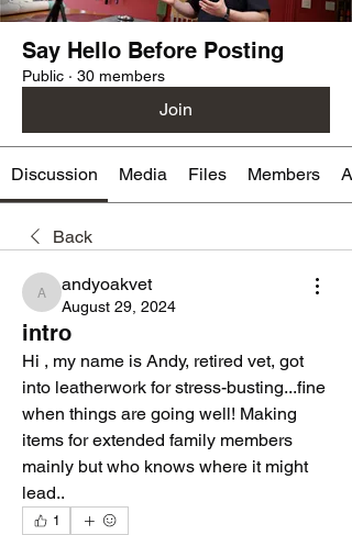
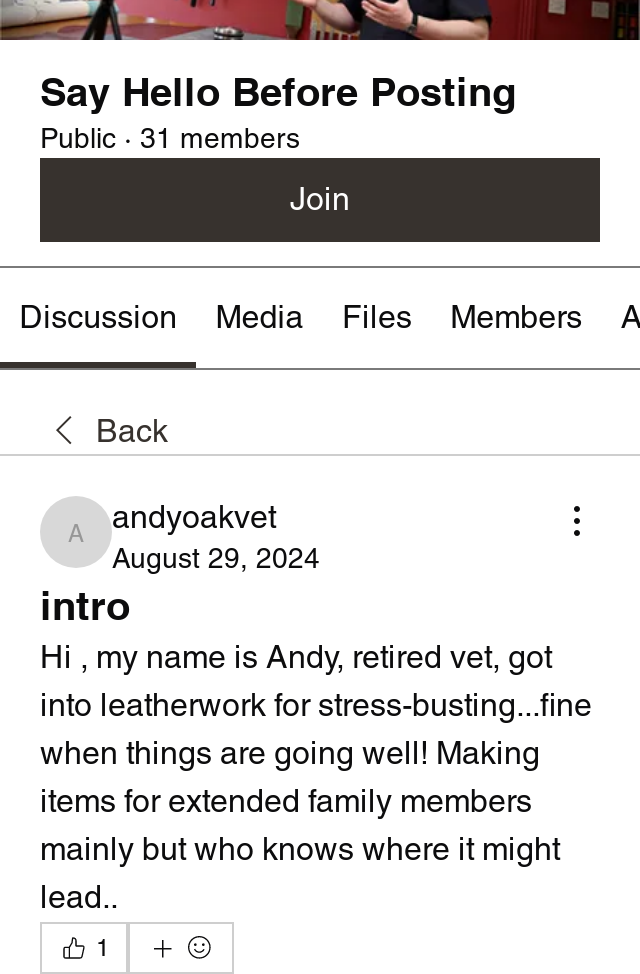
[22,67,165,85] Public · 30 members -> [40,123,300,155] Public · 31 members

